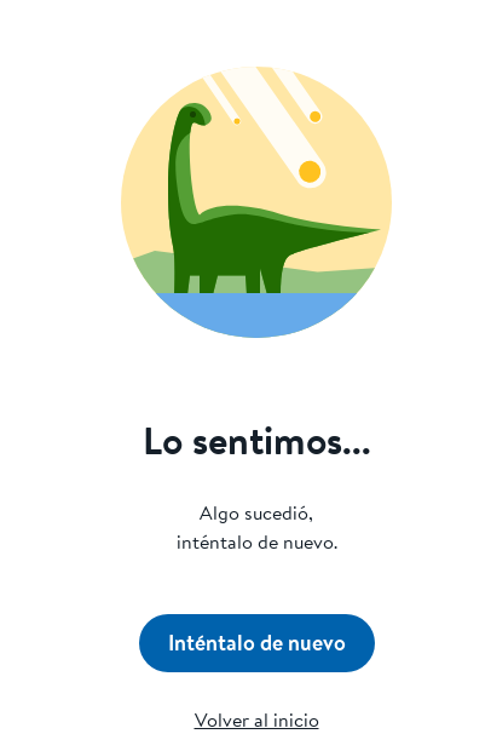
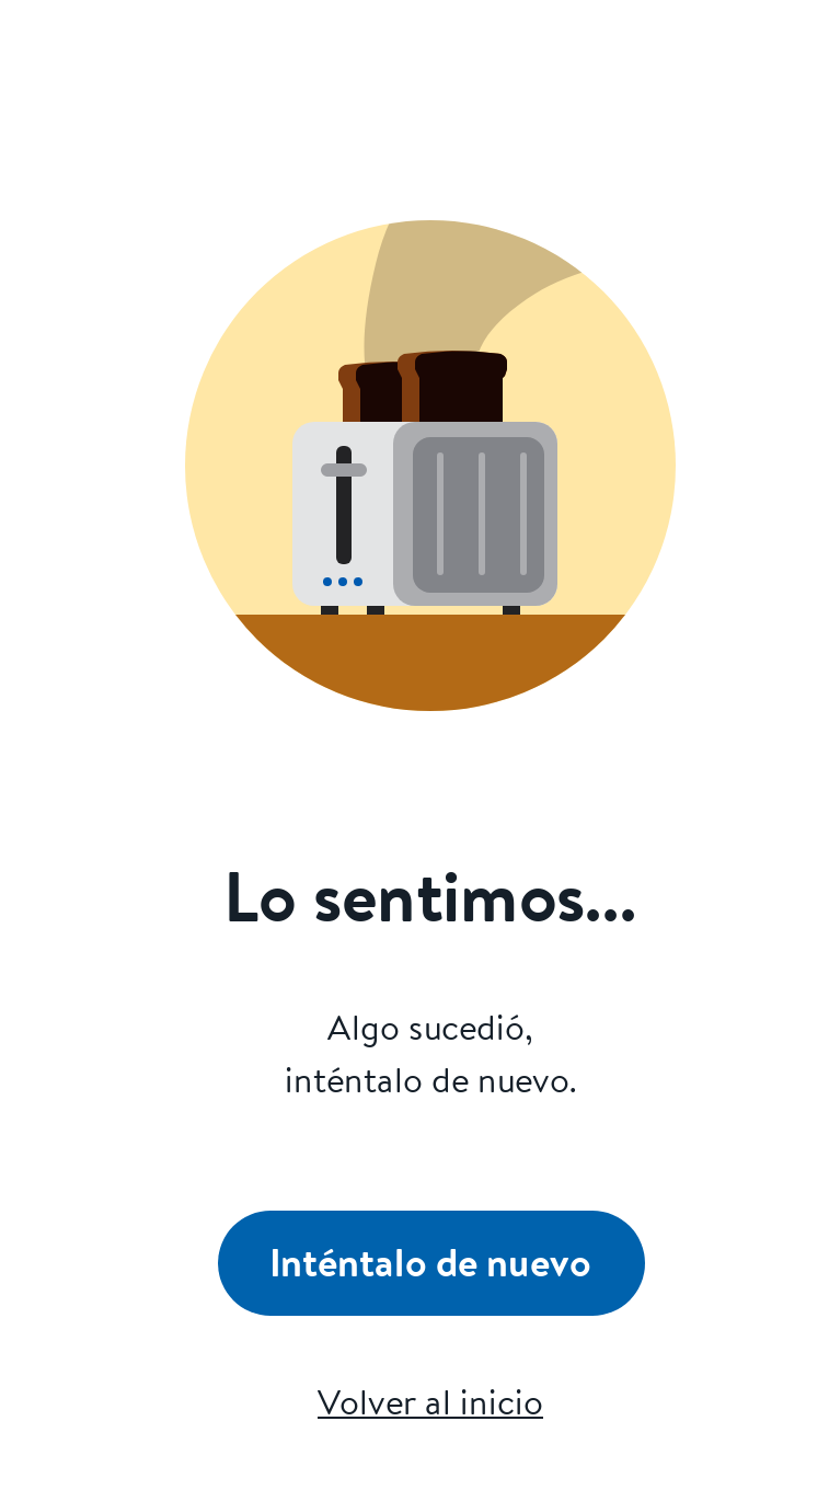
[133,68,380,339] [image] -> [209,220,647,713] [image]

